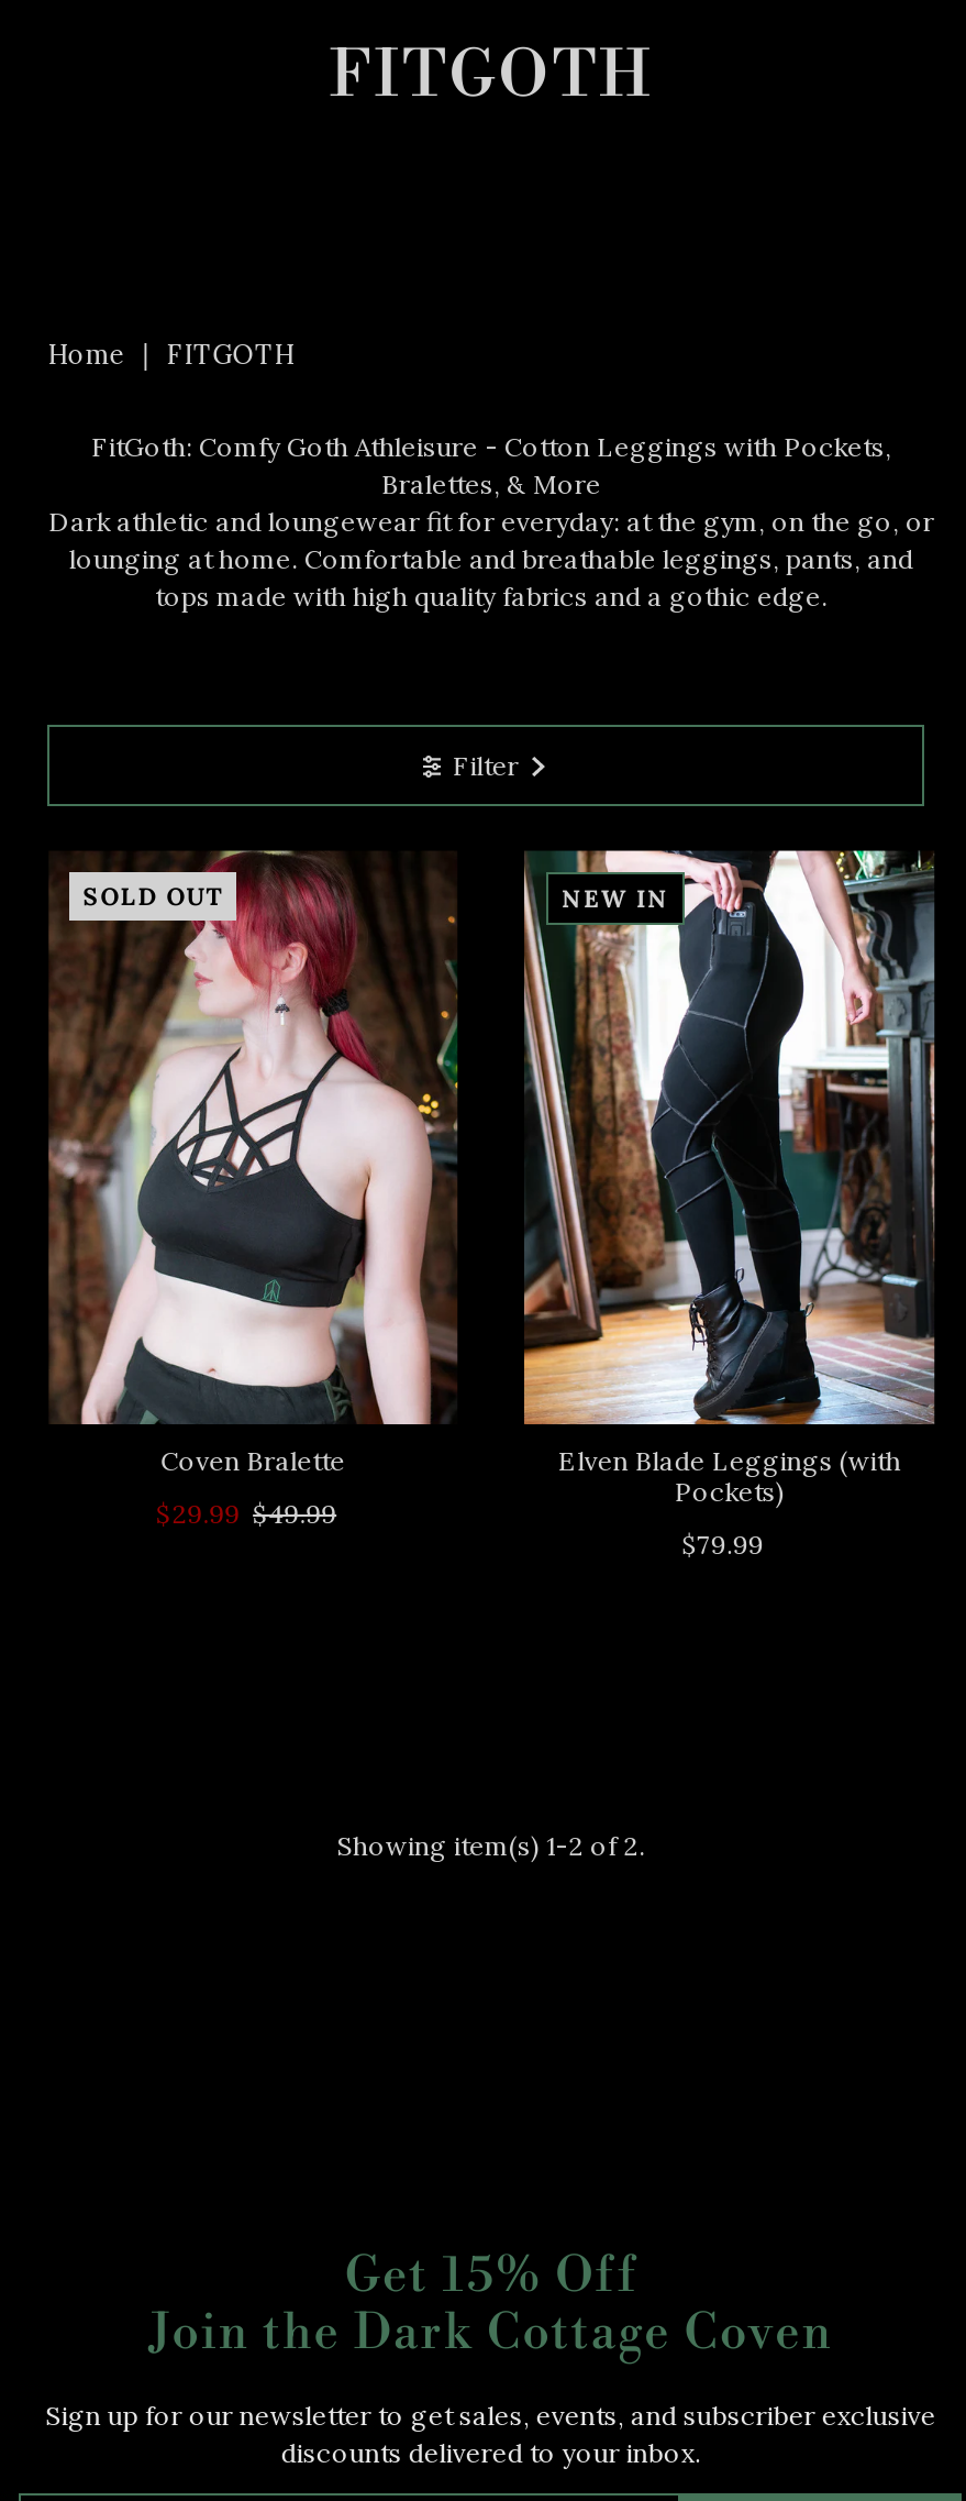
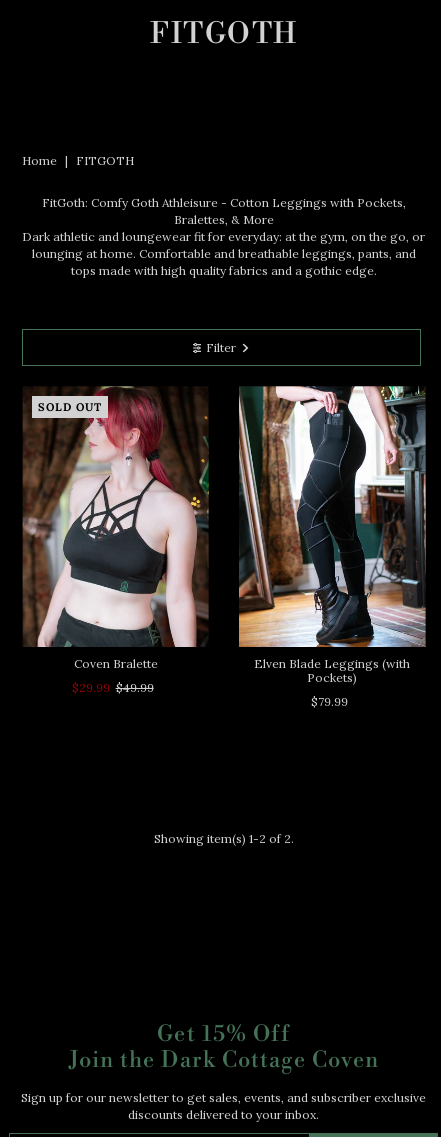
[562,883,669,914] NEW IN -> none

